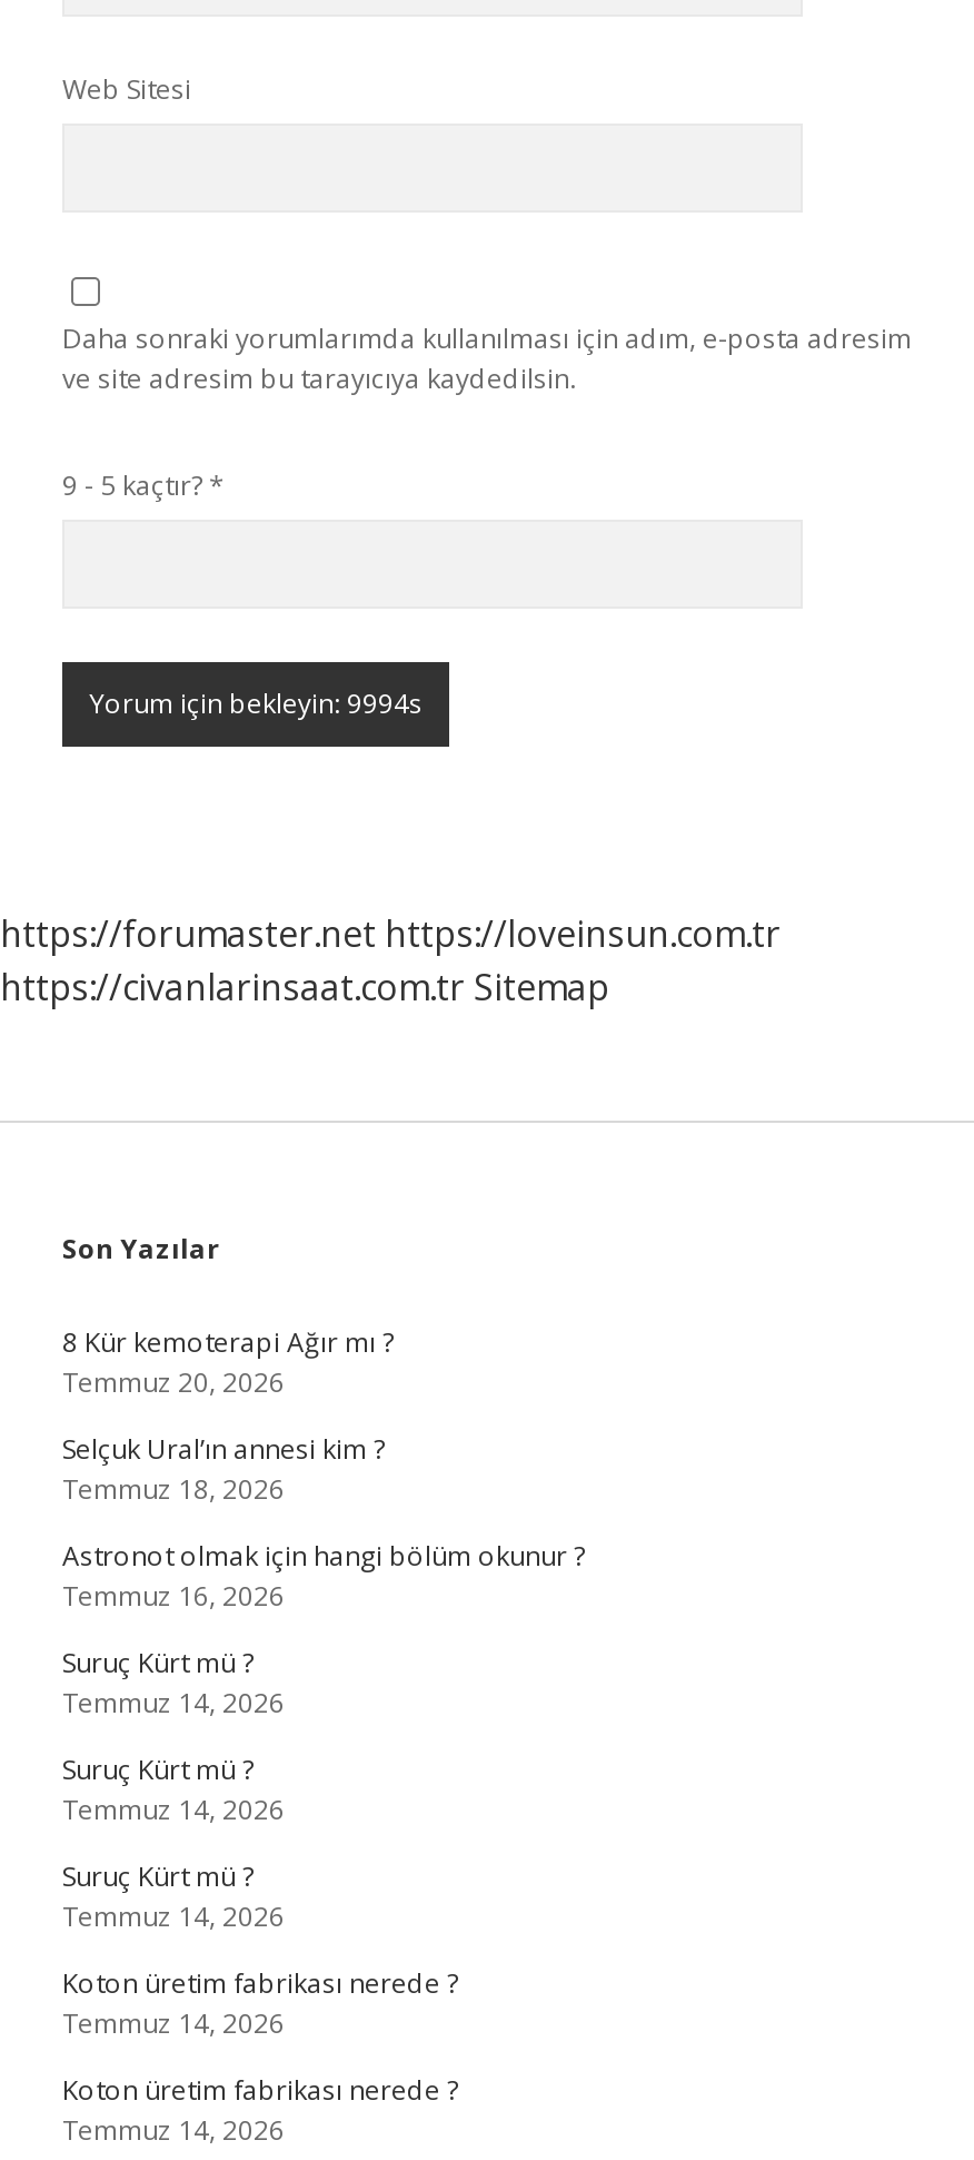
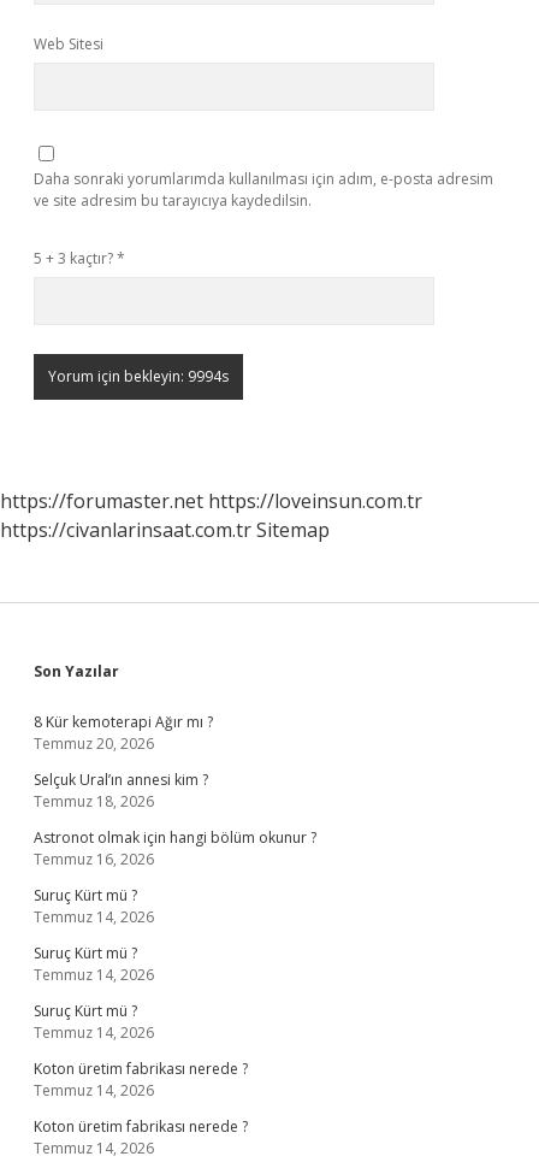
[62,466,225,504] 9 - 5 kaçtır? * -> [34,248,125,269] 5 + 3 kaçtır? *

